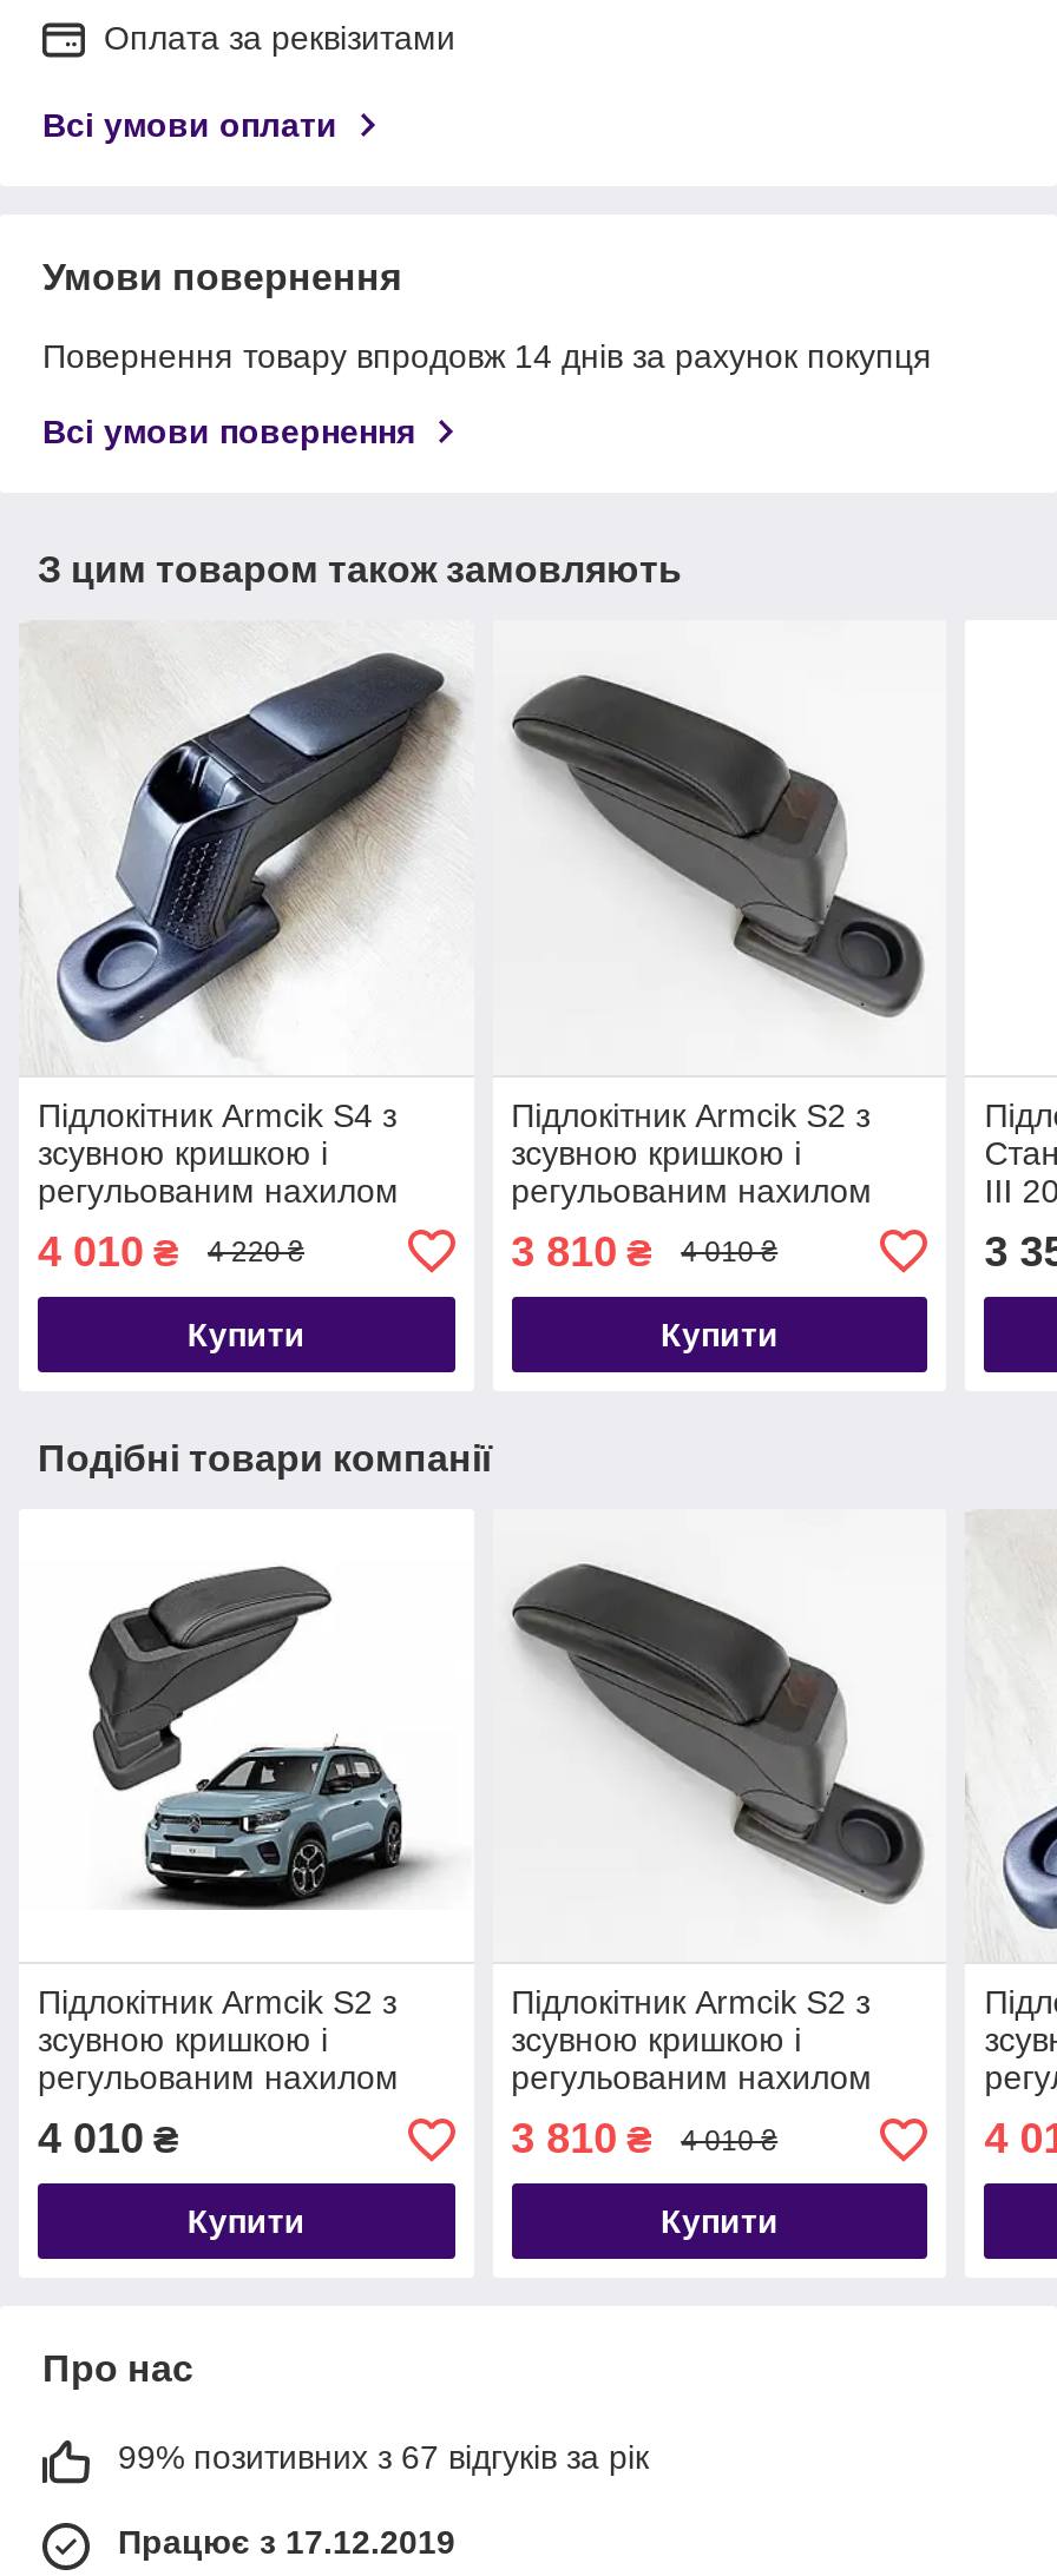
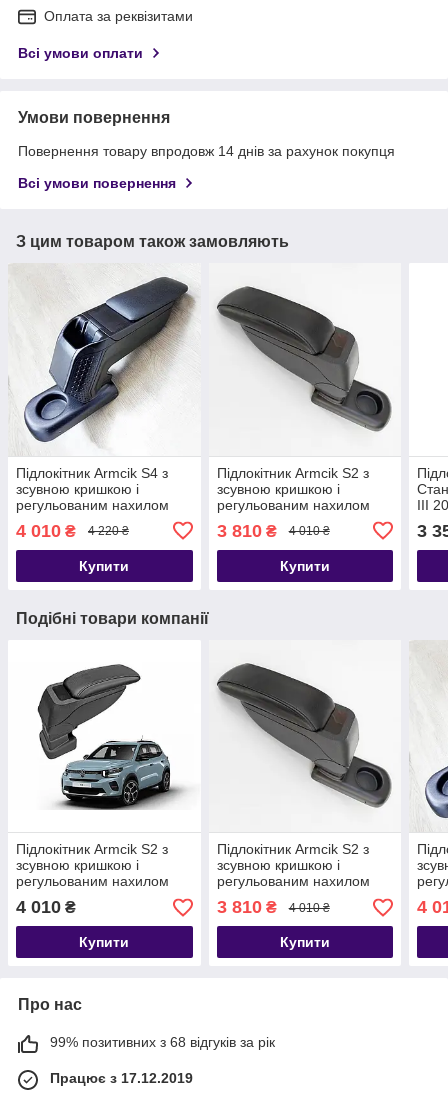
[118,2439,649,2477] 99% позитивних з 67 відгуків за рік -> [50,1034,275,1050] 99% позитивних з 68 відгуків за рік

